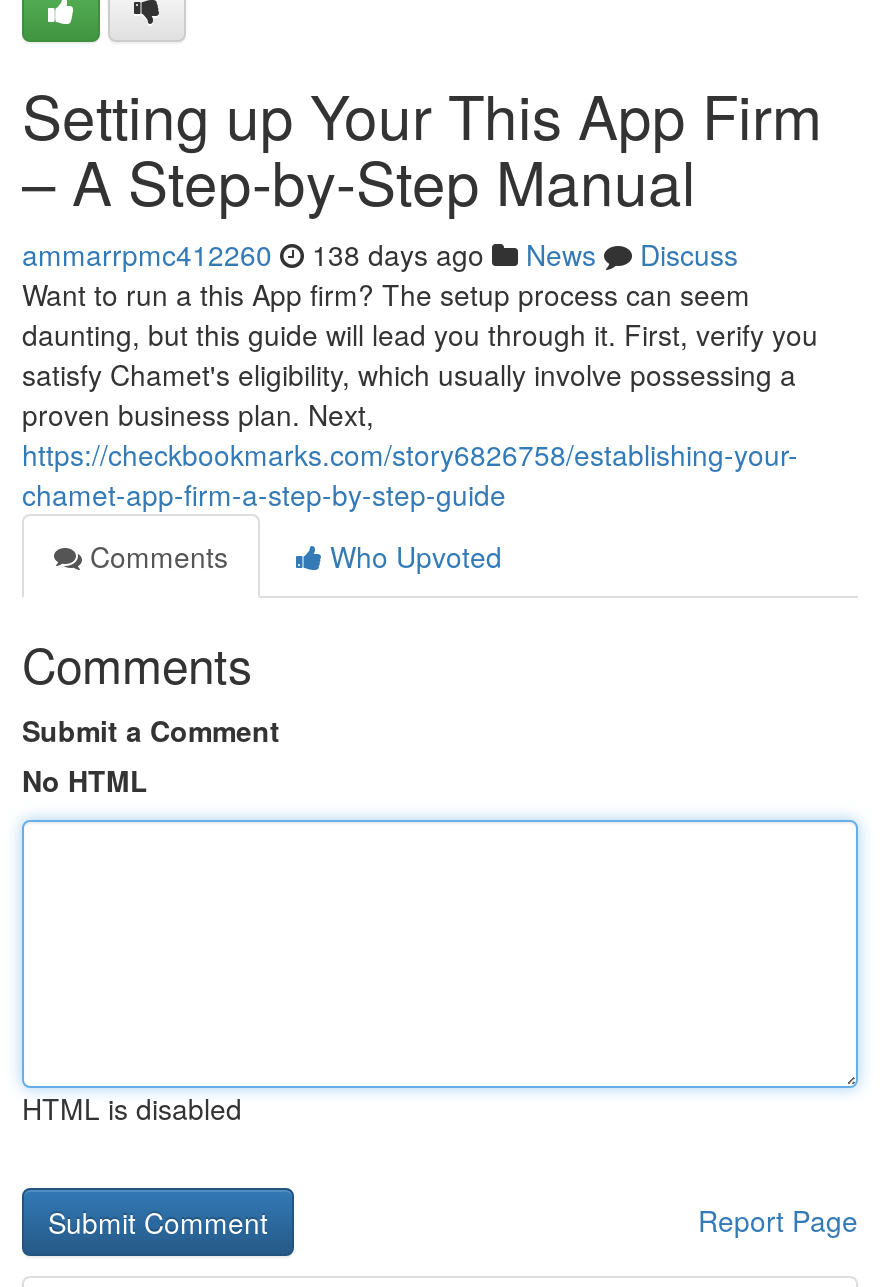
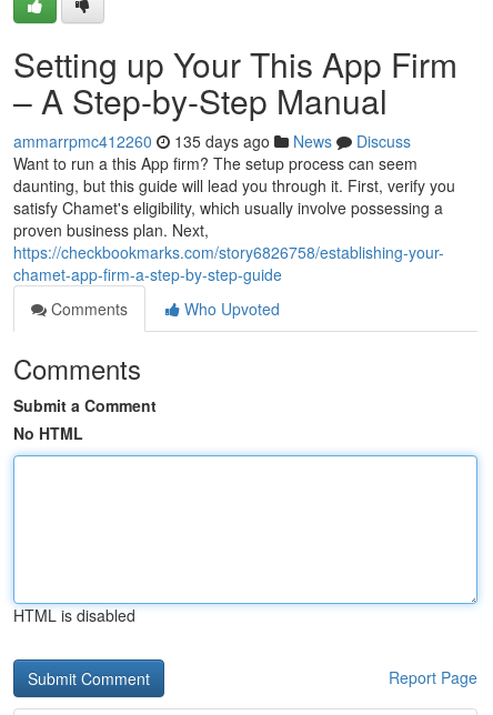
[22,234,738,274] ammarrpmc412260 138 days ago News Discuss -> [13,130,411,152] ammarrpmc412260 135 days ago News Discuss

